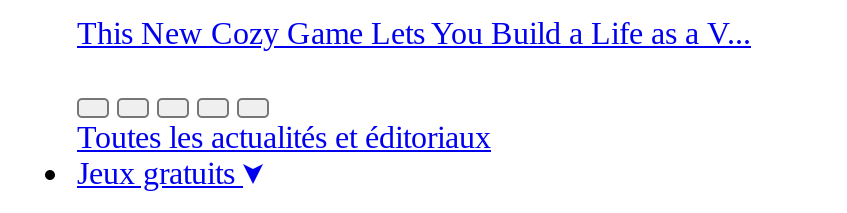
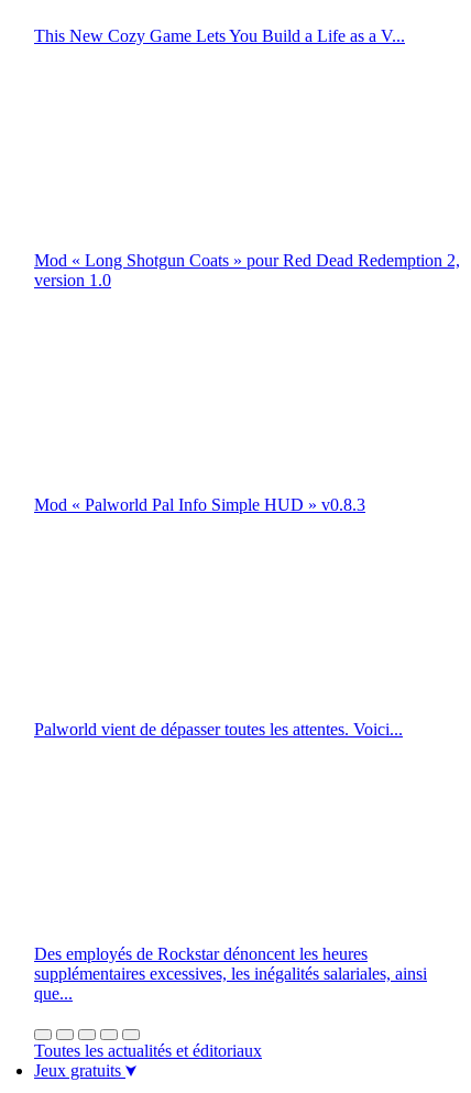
none -> [34,251,460,289] Mod « Long Shotgun Coats » pour Red Dead Redemption 2, | version 1.0
none -> [34,495,365,514] Mod « Palworld Pal Info Simple HUD » v0.8.3
none -> [34,720,403,739] Palworld vient de dépasser toutes les attentes. Voici...
none -> [34,944,427,1003] Des employés de Rockstar dénoncent les heures | supplémentaires excessives, les inégalités salariales, ainsi | que...

